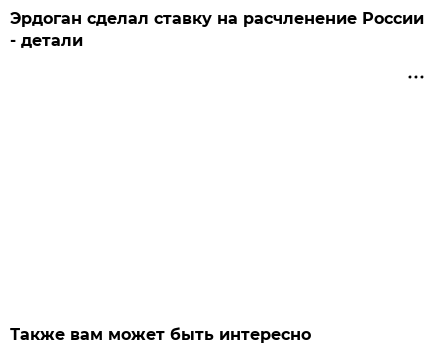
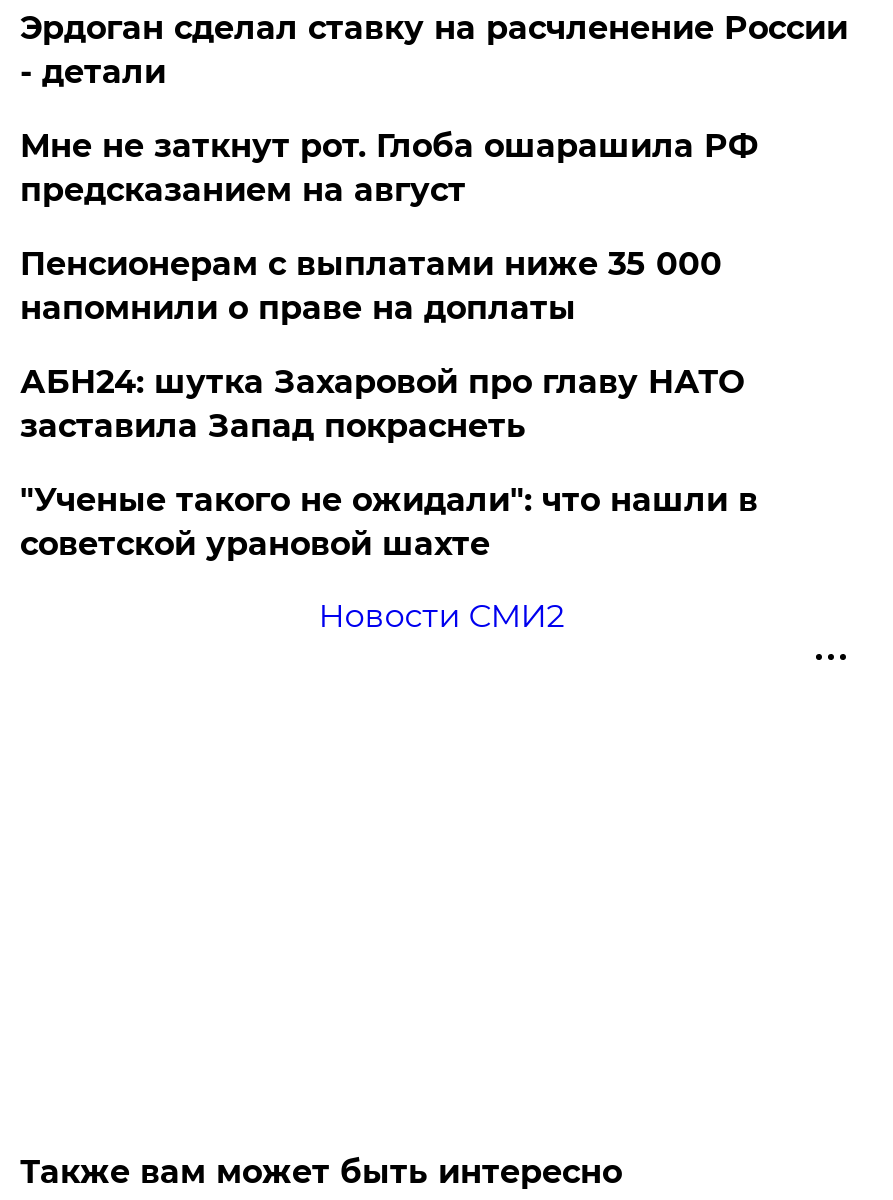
none -> [20,127,758,635] Мне не заткнут рот. Глоба ошарашила РФ | предсказанием на август | Пенсионерам с выплатами ниже 35 000 | напомнили о праве на доплаты | АБН24: шутка Захаровой про главу НАТО | заставила Запад покраснеть | "Ученые такого не ожидали": что нашли в | советской урановой шахте | Новости СМИ2

